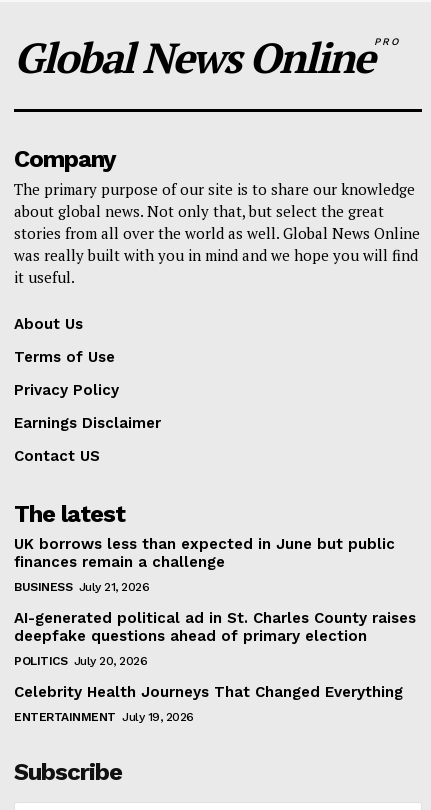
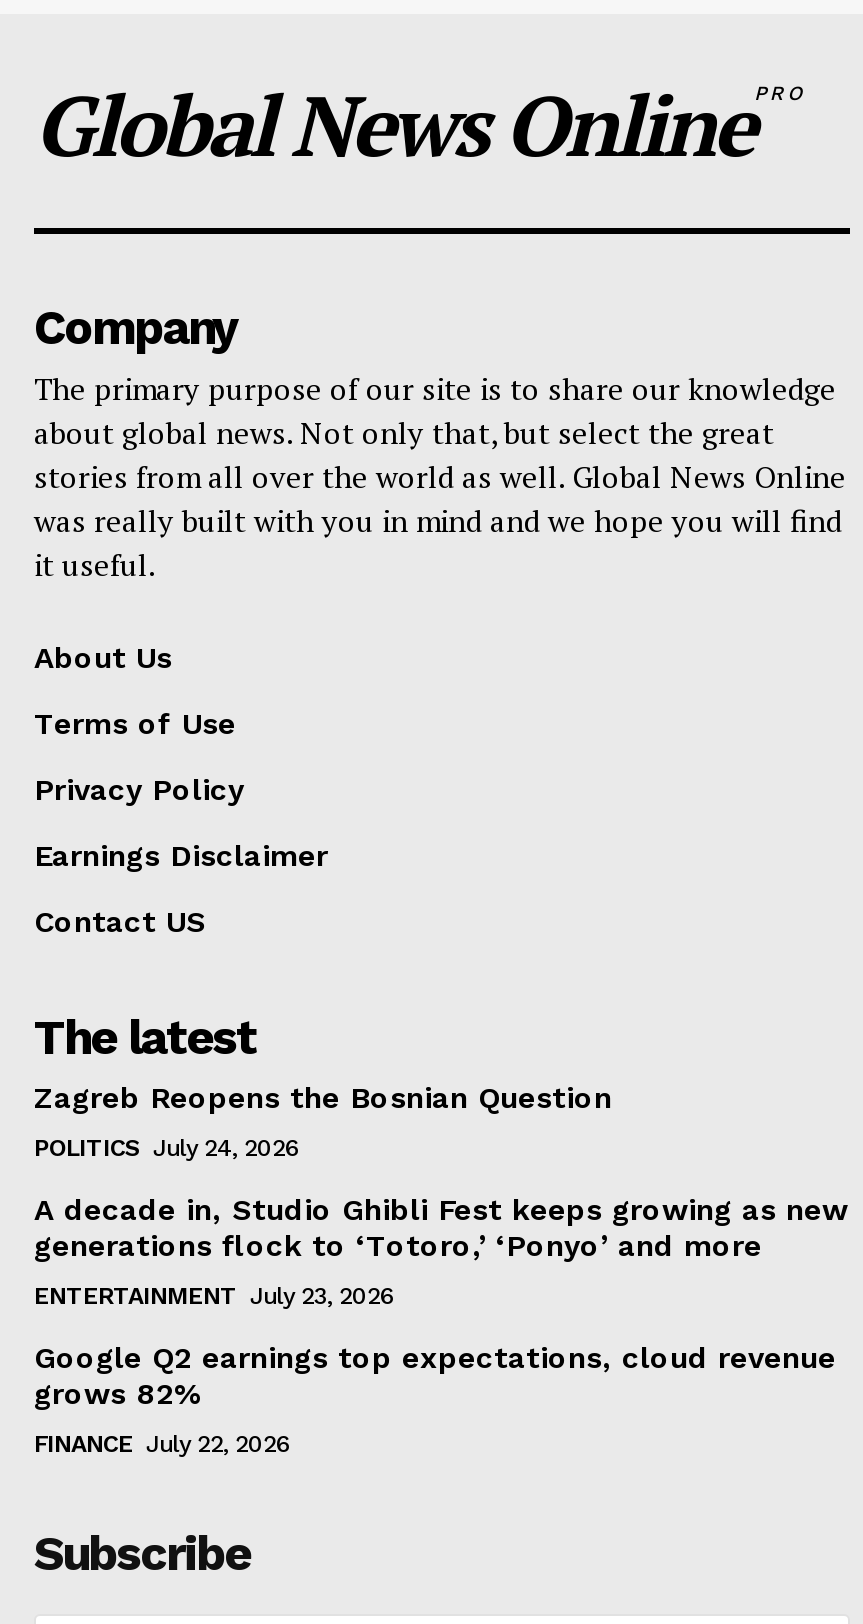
[14,535,395,571] UK borrows less than expected in June but public | finances remain a challenge -> [34,1081,612,1117] Zagreb Reopens the Bosnian Question
[14,580,149,594] BUSINESS July 21, 2026 -> [34,1135,300,1163] POLITICS July 24, 2026
[14,609,416,645] AI-generated political ad in St. Charles County raises | deepfake questions ahead of primary election -> [34,1193,848,1265] A decade in, Studio Ghibli Fest keeps growing as new | generations flock to ‘Totoro,’ ‘Ponyo’ and more
[14,654,147,668] POLITICS July 20, 2026 -> [34,1283,395,1311] ENTERTAINMENT July 23, 2026
[14,683,403,701] Celebrity Health Journeys That Changed Everything -> [34,1341,836,1413] Google Q2 earnings top expectations, cloud revenue | grows 82%
[14,710,193,724] ENTERTAINMENT July 19, 2026 -> [34,1431,291,1459] FINANCE July 22, 2026

